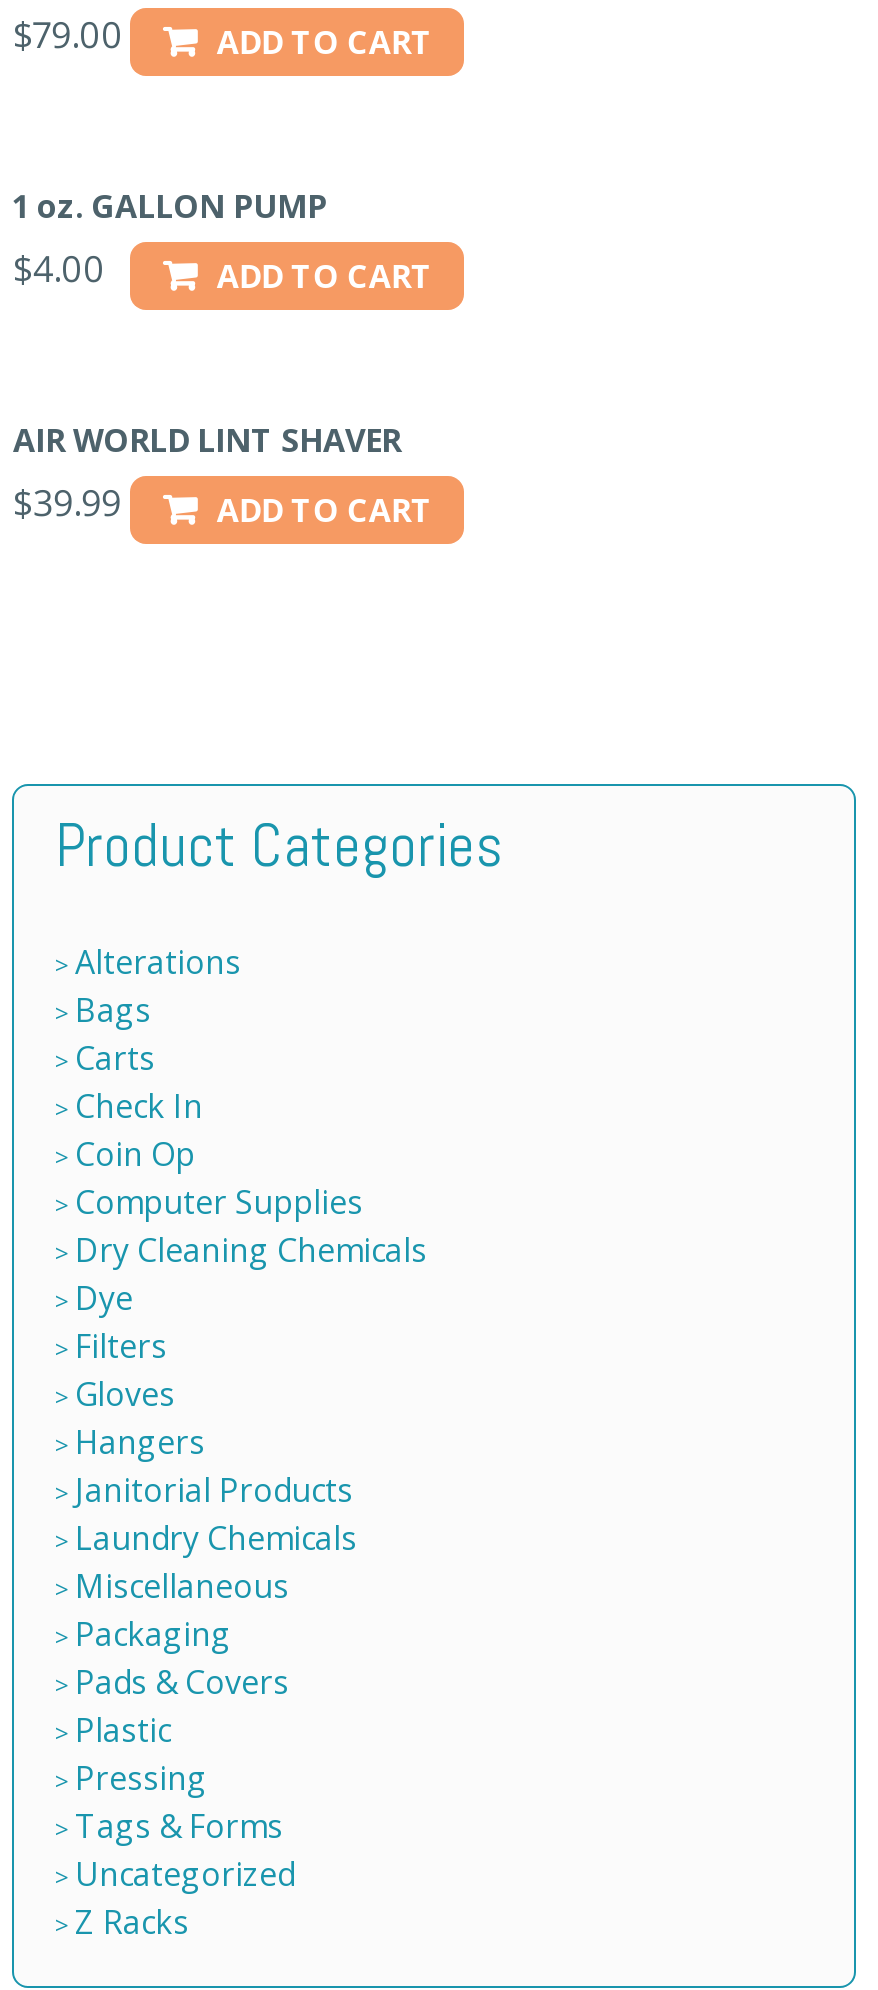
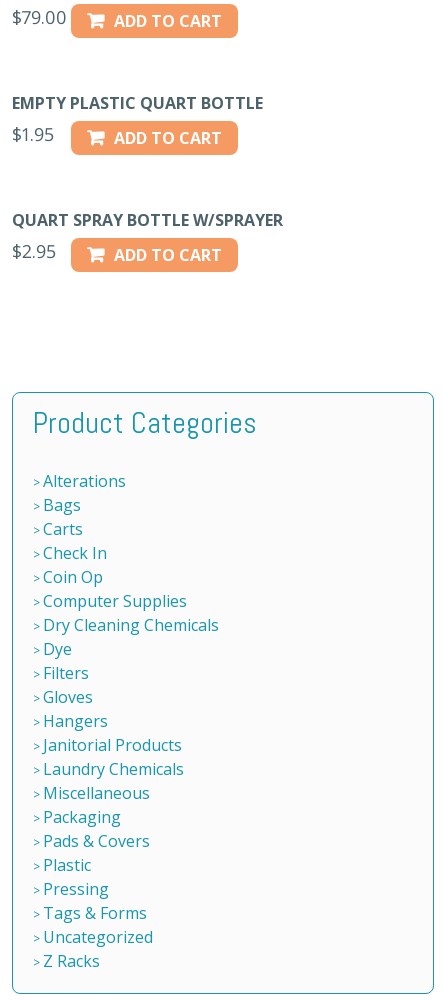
[13,184,327,292] 1 oz. GALLON PUMP | $4.00 -> [12,92,263,146] EMPTY PLASTIC QUART BOTTLE | $1.95
[13,418,401,526] AIR WORLD LINT SHAVER | $39.99 -> [12,209,283,263] QUART SPRAY BOTTLE W/SPRAYER | $2.95

